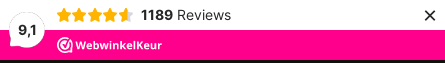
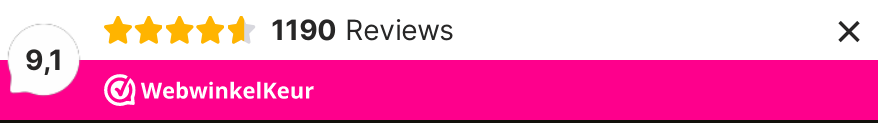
[141,6,231,23] 1189 Reviews -> [271,12,453,46] 1190 Reviews

